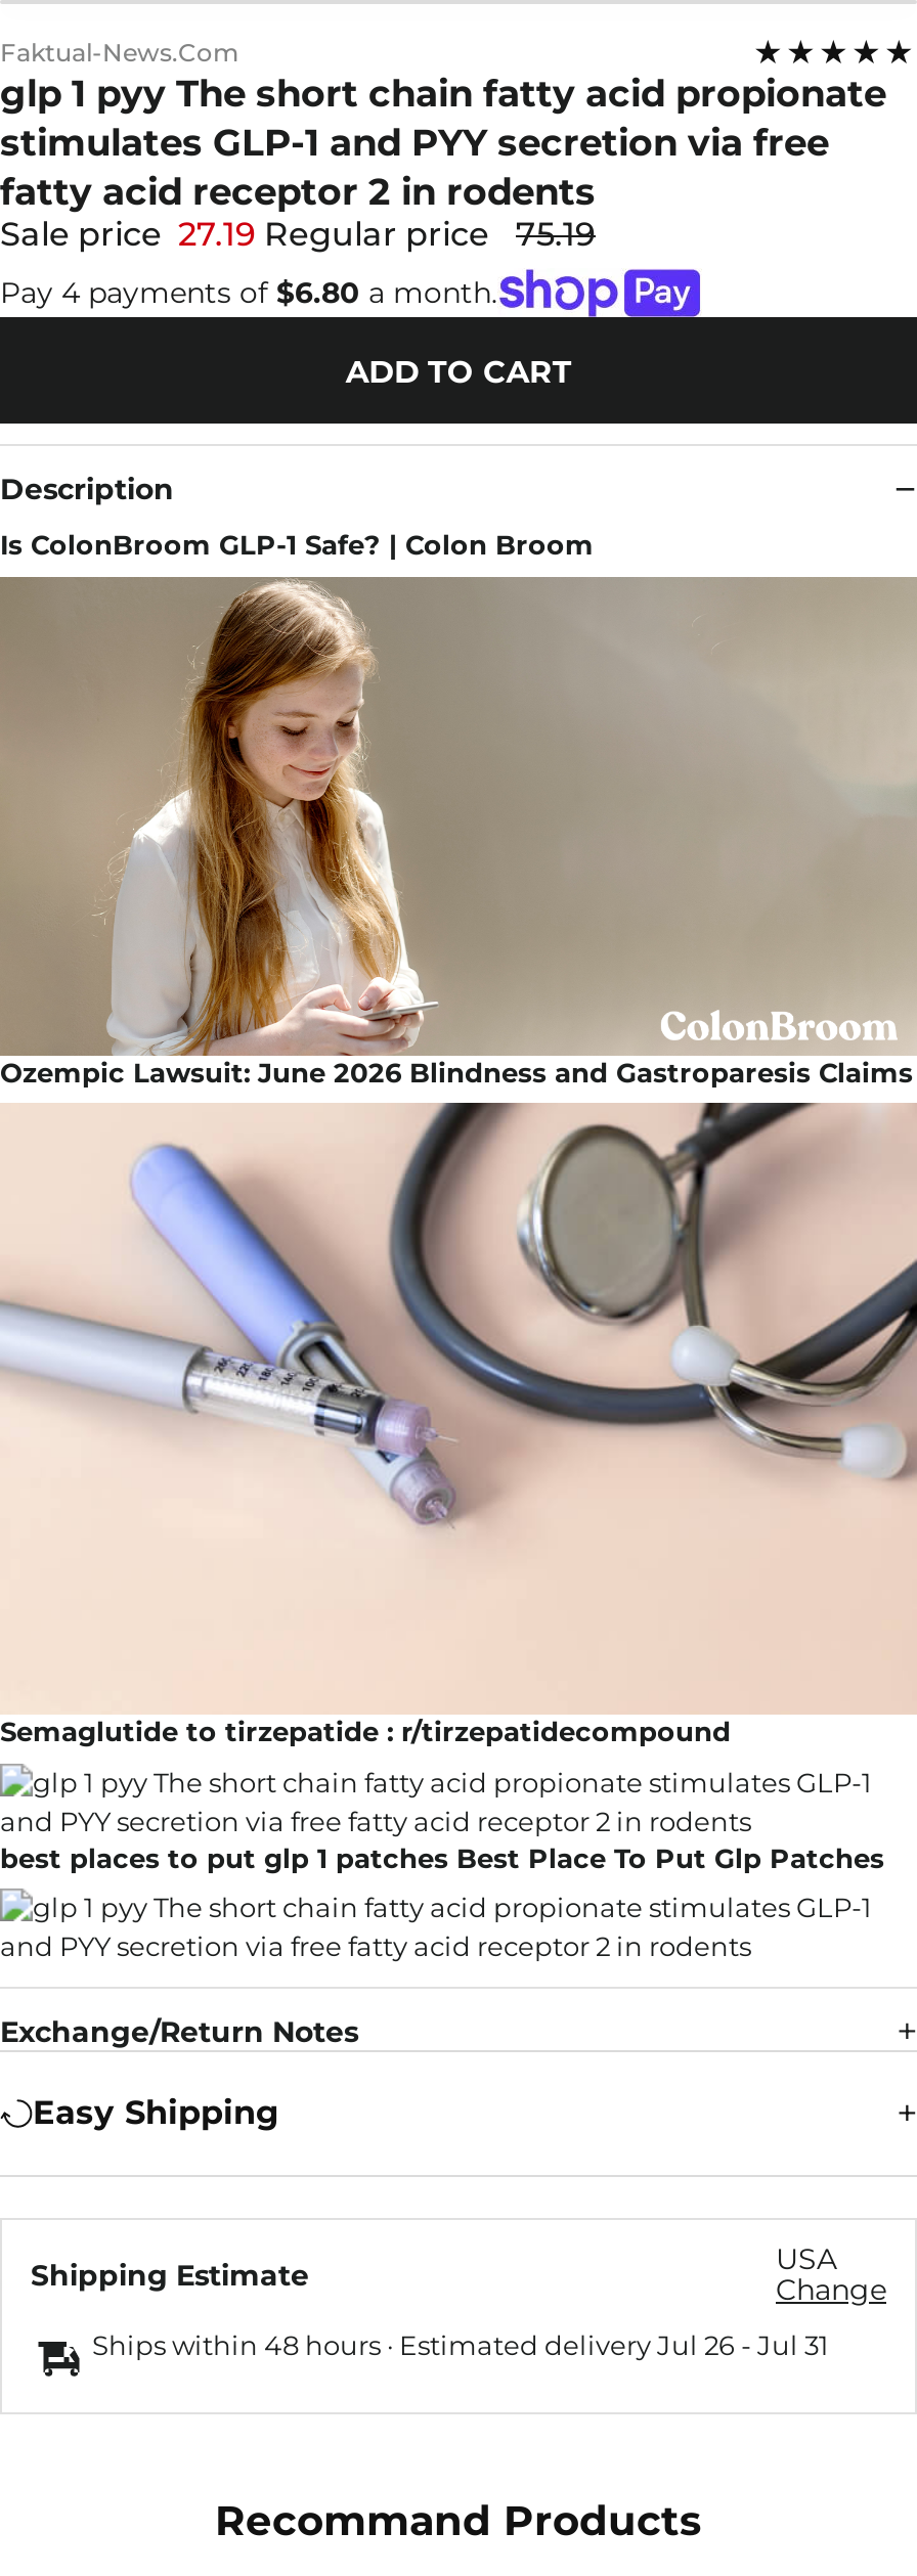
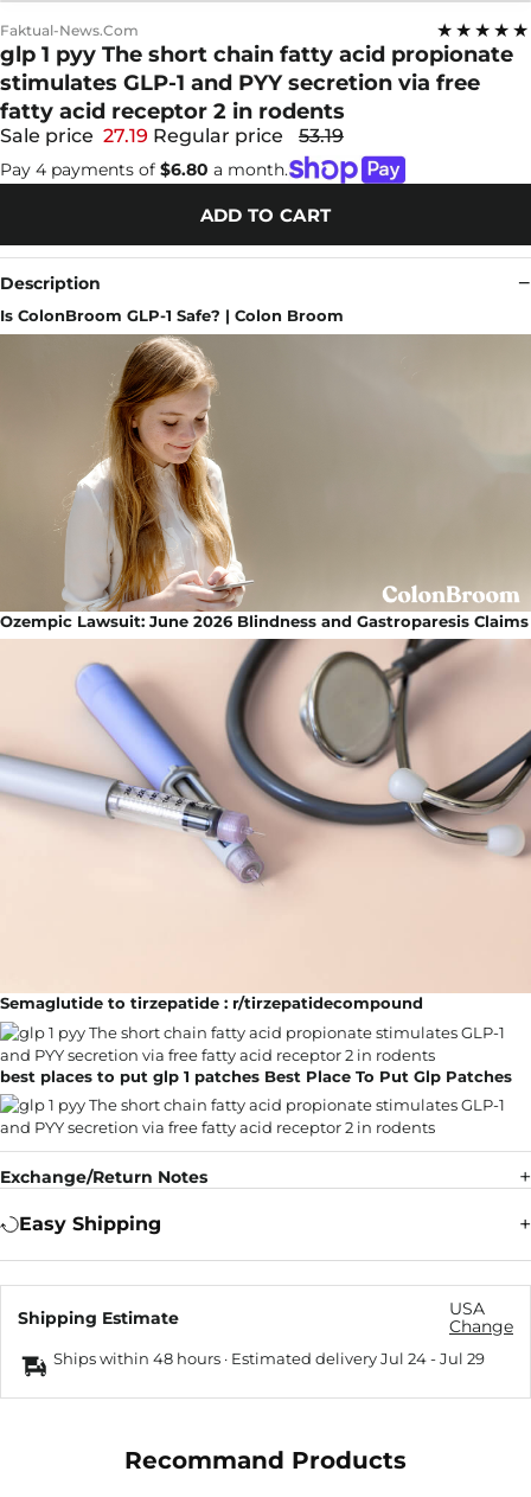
[0,215,596,254] Sale price 27.19 Regular price 75.19 -> [0,124,344,147] Sale price 27.19 Regular price 53.19
[92,2329,829,2362] Ships within 48 hours · Estimated delivery Jul 26 - Jul 31 -> [53,1349,485,1368] Ships within 48 hours · Estimated delivery Jul 24 - Jul 29

